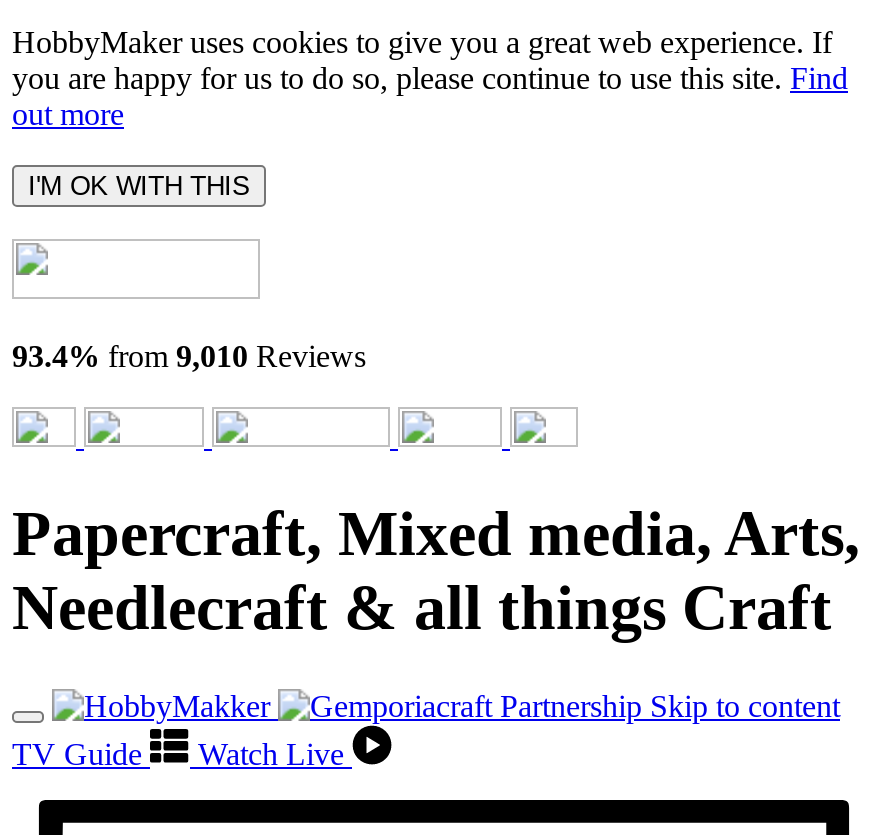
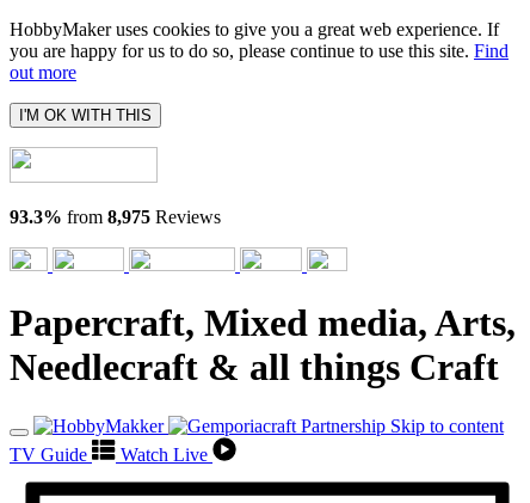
[12,339,366,373] 93.4% from 9,010 Reviews -> [10,207,221,227] 93.3% from 8,975 Reviews

